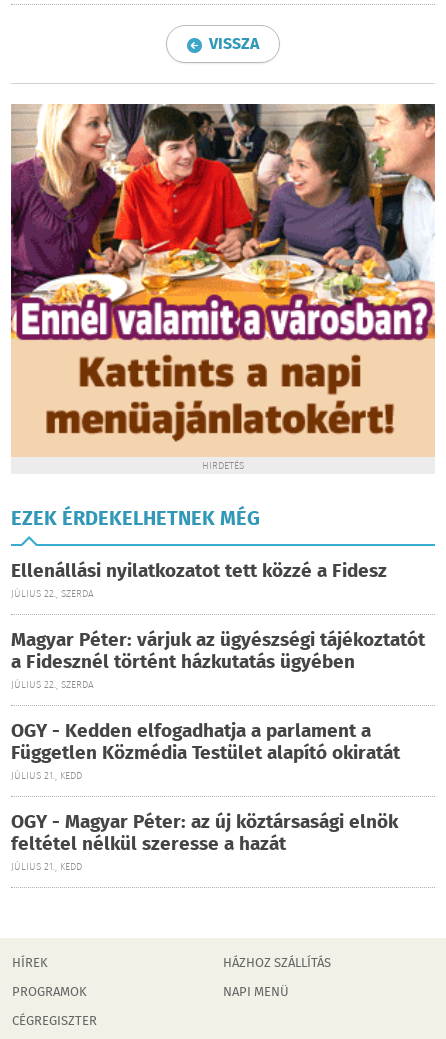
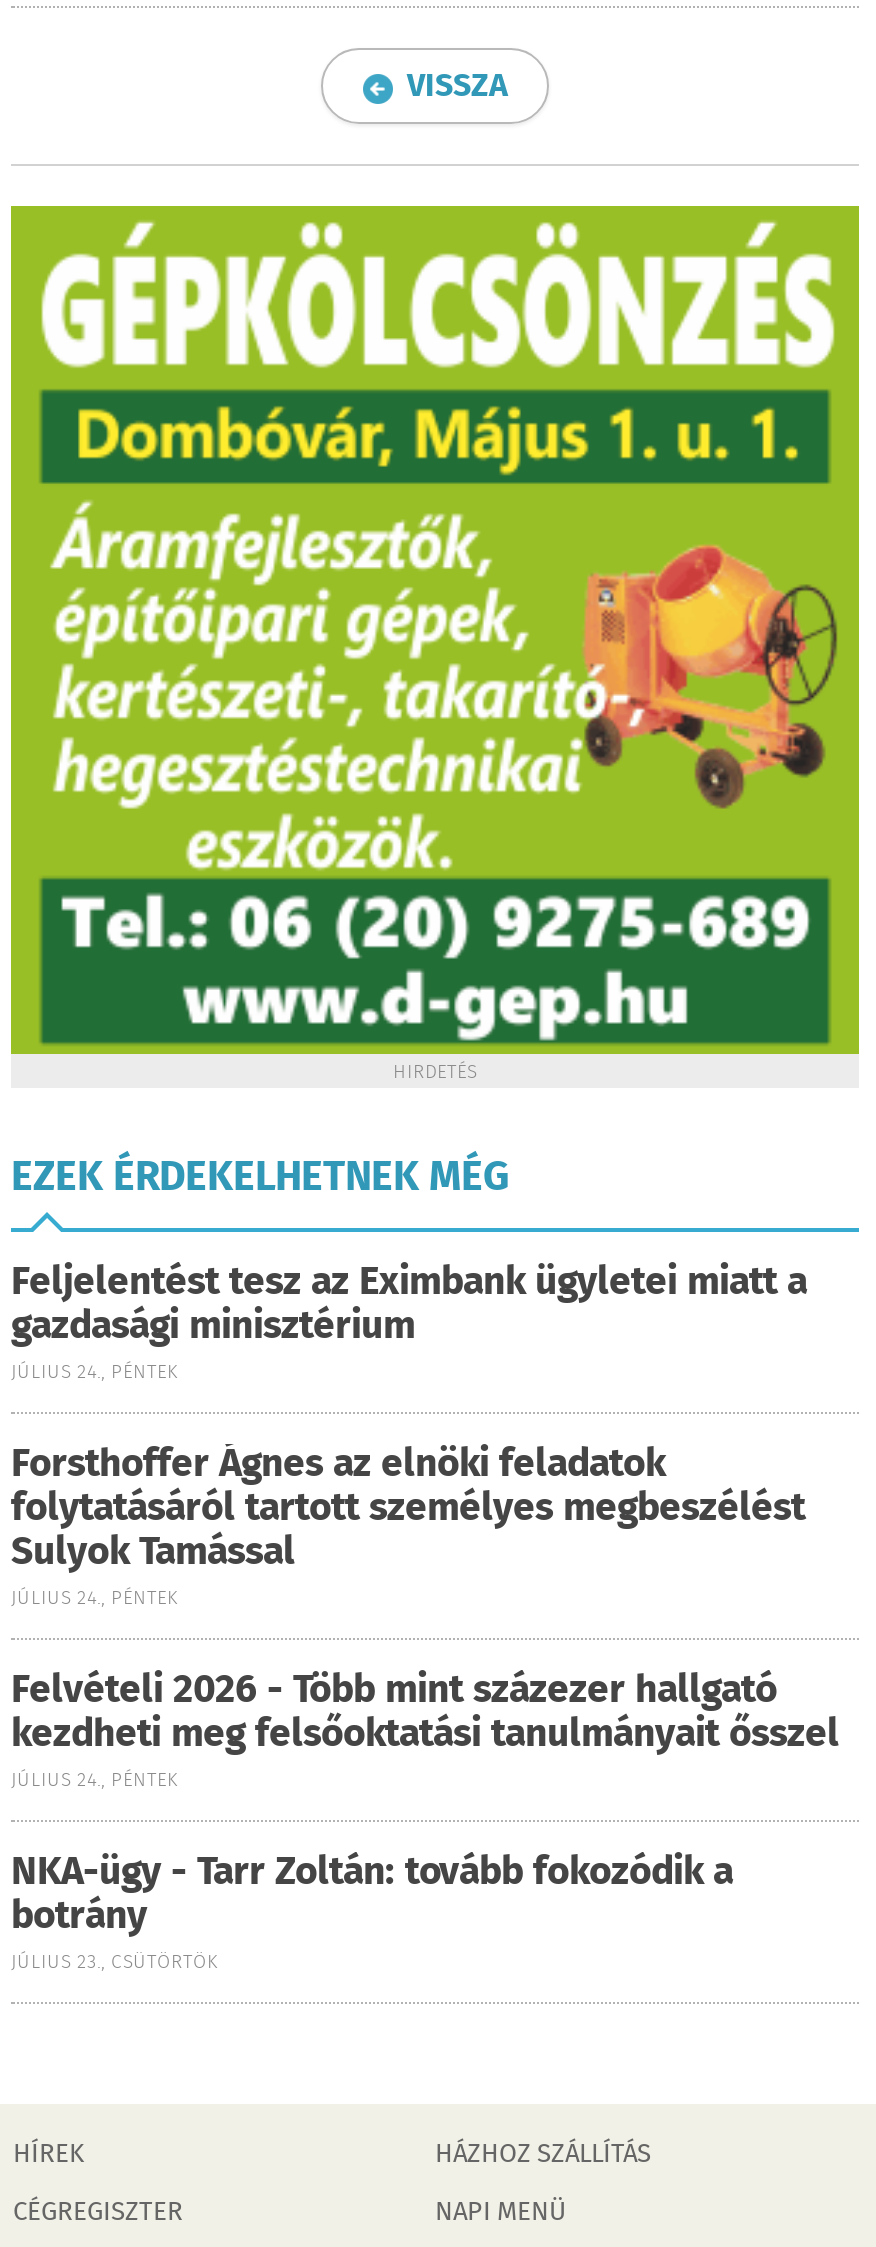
[10,103,436,457] [image] -> [9,204,861,1054] [image]
[11,557,387,602] Ellenállási nyilatkozatot tett közzé a Fidesz | JÚLIUS 22., SZERDA -> [11,1253,807,1387] Feljelentést tesz az Eximbank ügyletei miatt a | gazdasági minisztérium | JÚLIUS 24., PÉNTEK
[11,626,425,693] Magyar Péter: várjuk az ügyészségi tájékoztatót | a Fidesznél történt házkutatás ügyében | JÚLIUS 22., SZERDA -> [11,1435,805,1613] Forsthoffer Ágnes az elnöki feladatok | folytatásáról tartott személyes megbeszélést | Sulyok Tamással | JÚLIUS 24., PÉNTEK
[11,717,400,784] OGY - Kedden elfogadhatja a parlament a | Független Közmédia Testület alapító okiratát | JÚLIUS 21., KEDD -> [11,1661,839,1795] Felvételi 2026 - Több mint százezer hallgató | kezdheti meg felsőoktatási tanulmányait ősszel | JÚLIUS 24., PÉNTEK
[11,808,398,875] OGY - Magyar Péter: az új köztársasági elnök | feltétel nélkül szeresse a hazát | JÚLIUS 21., KEDD -> [11,1843,733,1977] NKA-ügy - Tarr Zoltán: tovább fokozódik a | botrány | JÚLIUS 23., CSÜTÖRTÖK
moved [12,954,48,974] -> [13,2135,85,2175]: HÍREK
moved [223,954,331,1003] -> [435,2135,651,2233]: HÁZHOZ SZÁLLÍTÁS | NAPI MENÜ
[12,983,87,1003] PROGRAMOK -> none

